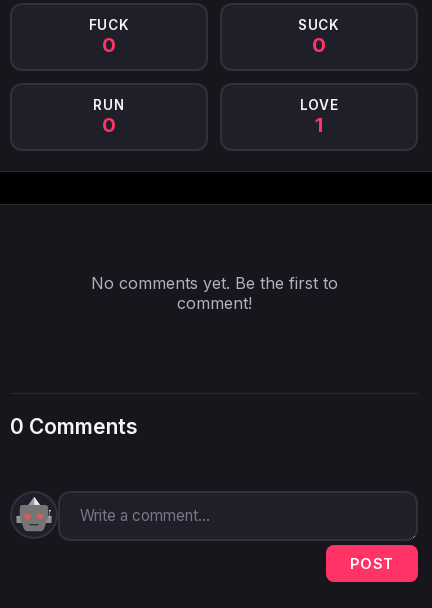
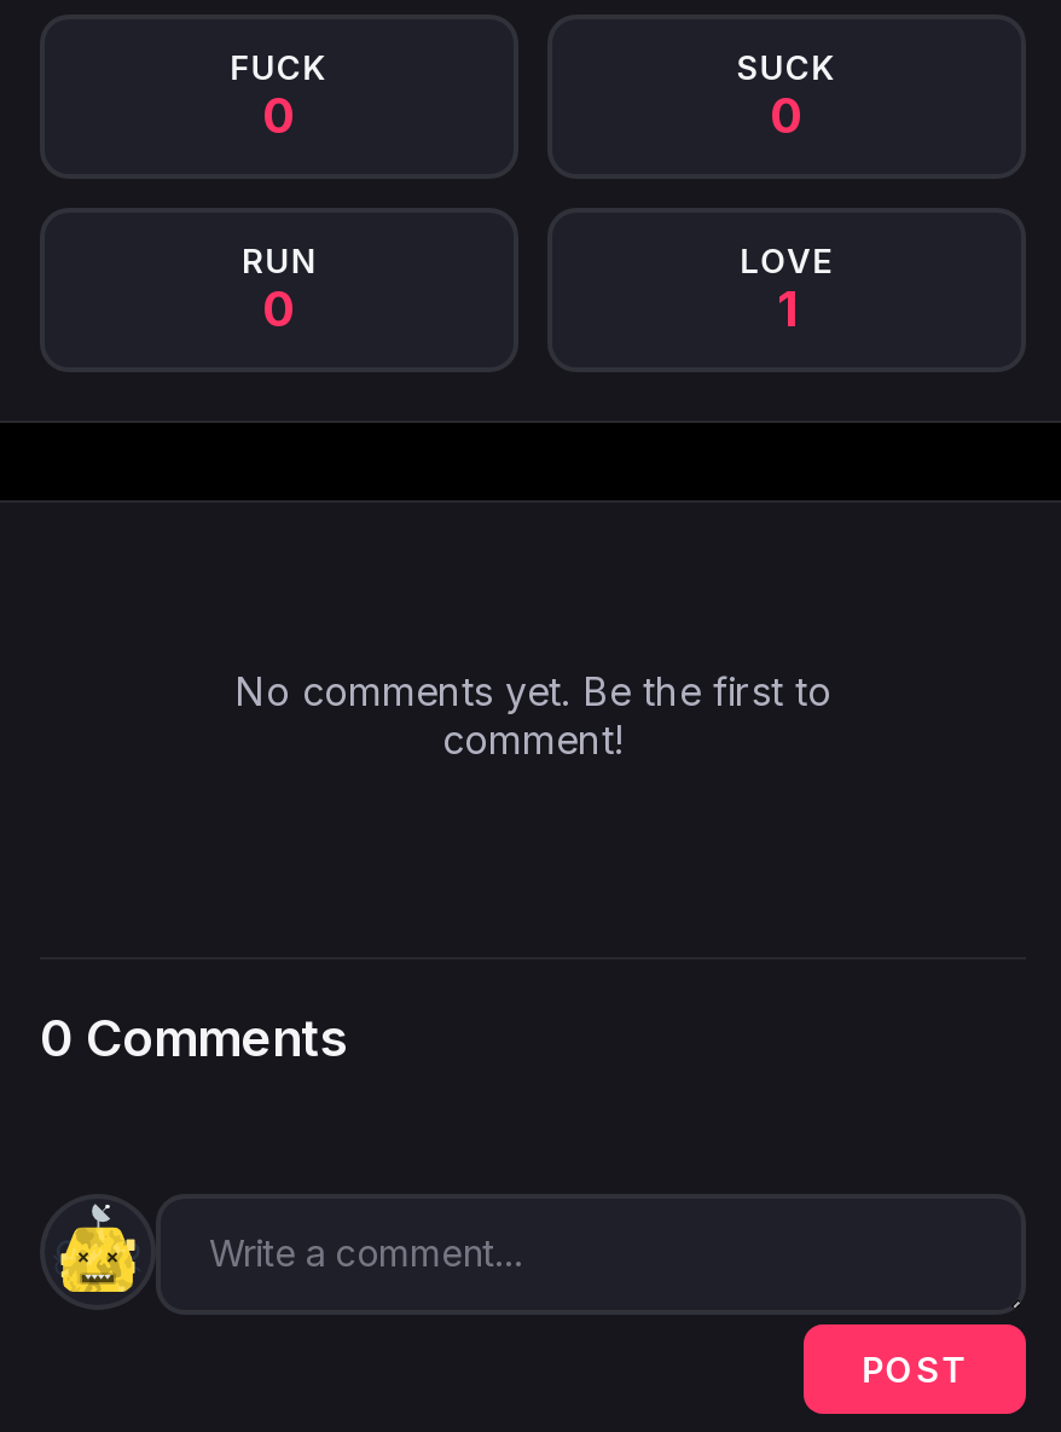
[16,496,52,532] [image] -> [57,1204,139,1295] [image]

